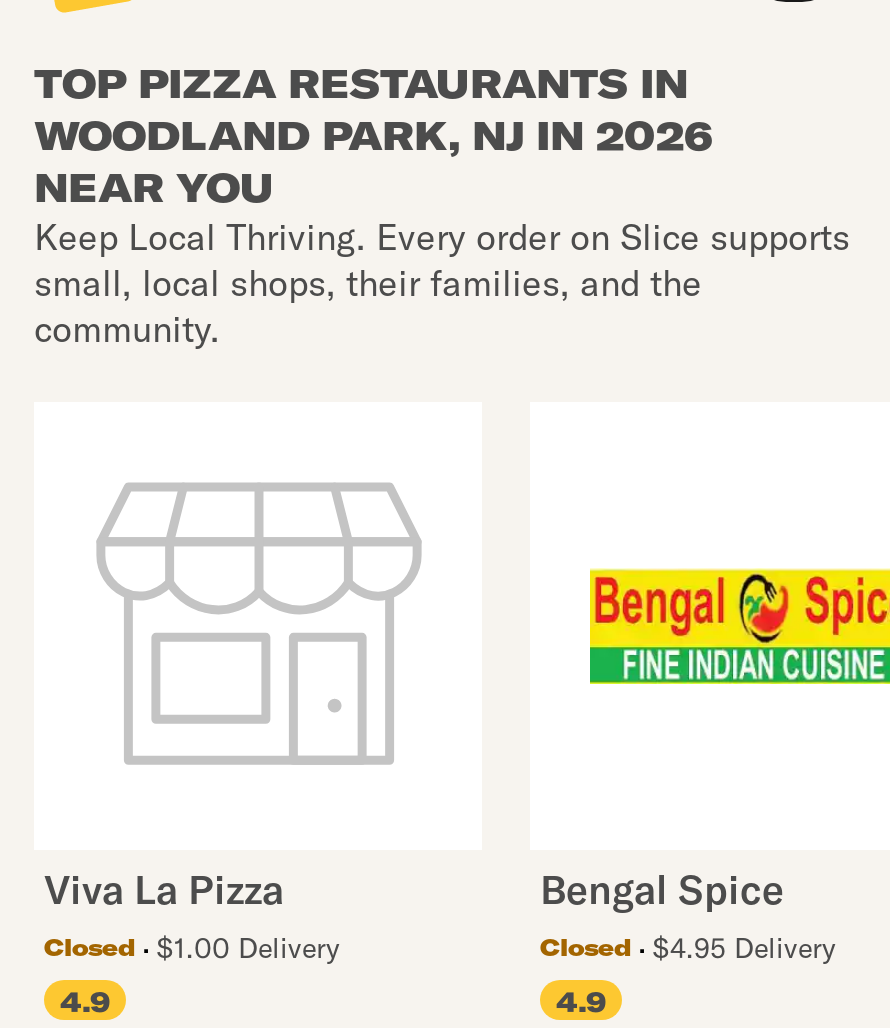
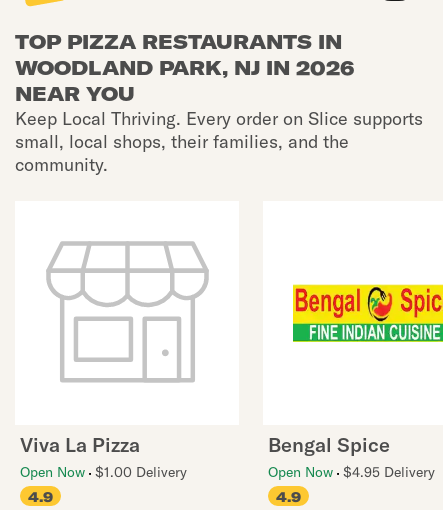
[44,930,340,966] Closed | $1.00 Delivery -> [20,463,187,481] Open Now $1.00 Delivery
[540,930,836,966] Closed | $4.95 Delivery -> [268,463,435,481] Open Now $4.95 Delivery

